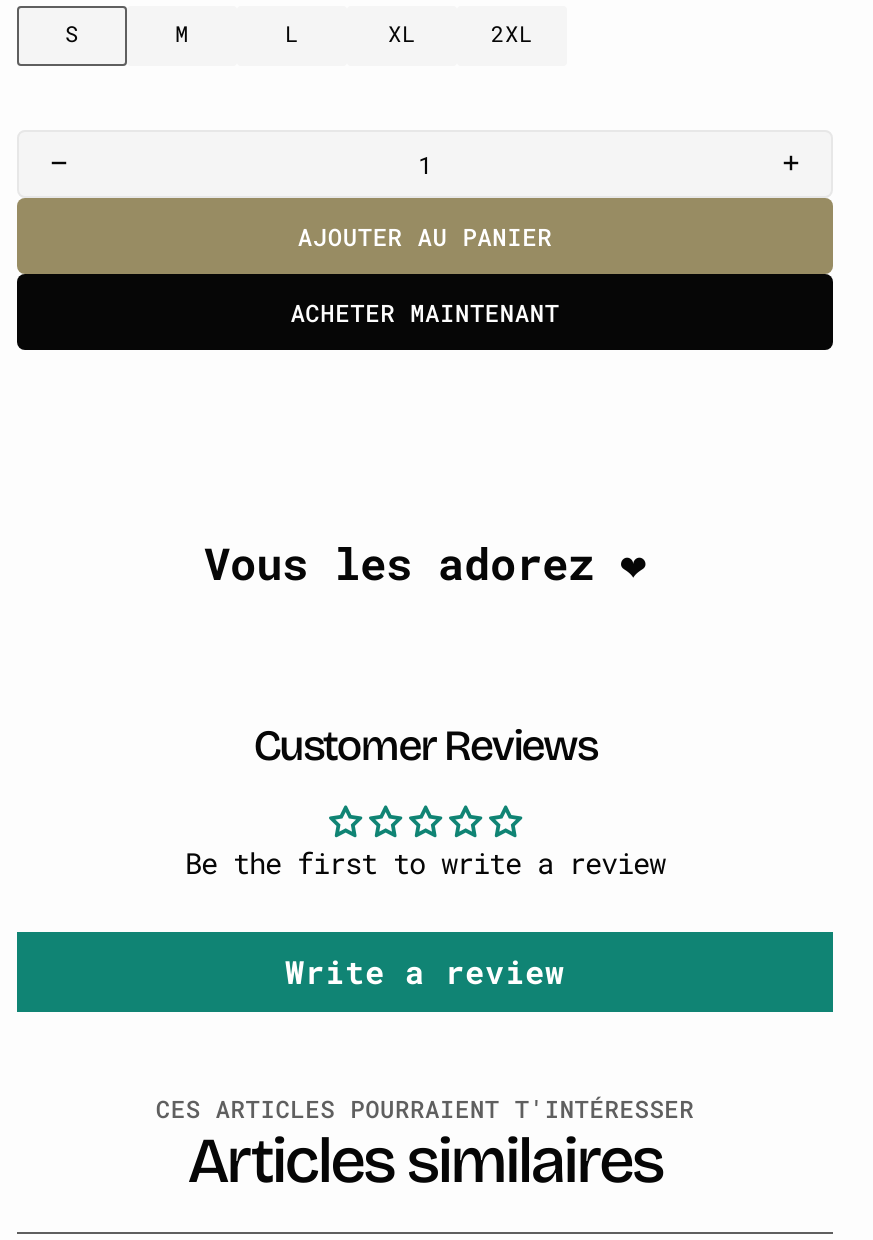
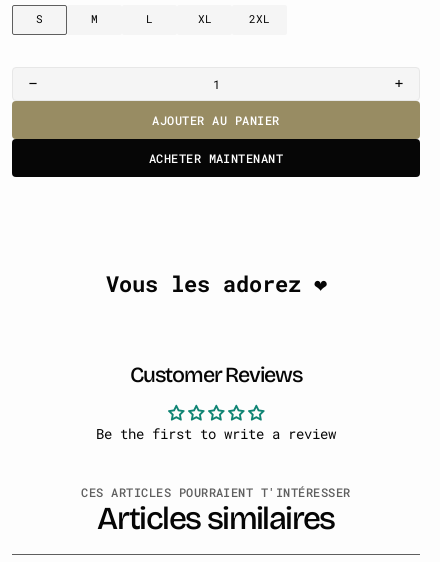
[285,949,565,991] Write a review -> none

